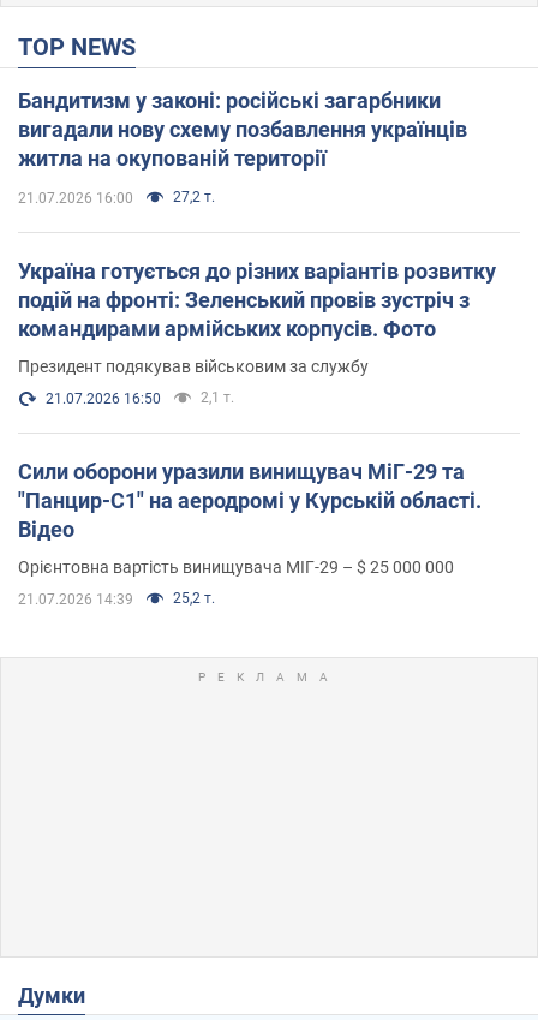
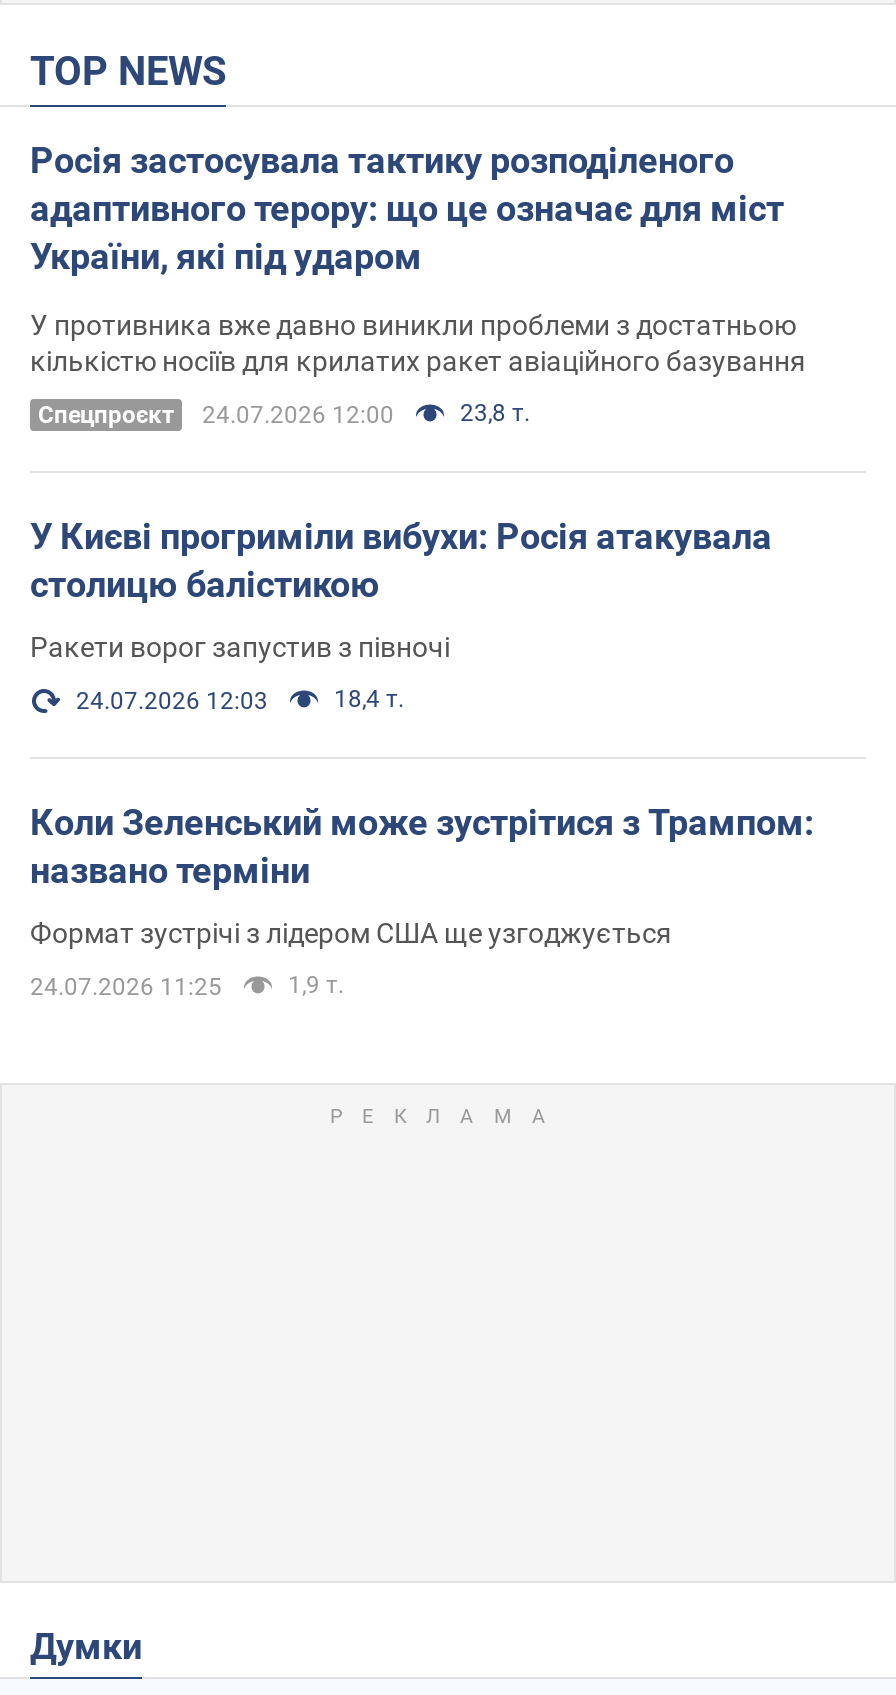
[18,87,496,607] Бандитизм у законі: російські загарбники | вигадали нову схему позбавлення українців | житла на окупованій території | 21.07.2026 16:00 | 27,2 т. | Україна готується до різних варіантів розвитку | подій на фронті: Зеленський провів зустріч з | командирами армійських корпусів. Фото | Президент подякував військовим за службу | 21.07.2026 16:50 | 2,1 т. | Сили оборони уразили винищувач МіГ-29 та | "Панцир-С1" на аеродромі у Курській області. | Відео | Орієнтовна вартість винищувача МІГ-29 – $ 25 000 000 | 21.07.2026 14:39 | 25,2 т. -> [30,138,814,1000] Росія застосувала тактику розподіленого | адаптивного терору: що це означає для міст | України, які під ударом | У противника вже давно виникли проблеми з достатньою | кількістю носіїв для крилатих ракет авіаційного базування | Cпецпроєкт | 24.07.2026 12:00 | 23,8 т. | У Києві прогриміли вибухи: Росія атакувала | столицю балістикою | Ракети ворог запустив з півночі | 24.07.2026 12:03 | 18,4 т. | Коли Зеленський може зустрітися з Трампом: | названо терміни | Формат зустрічі з лідером США ще узгоджується | 24.07.2026 11:25 | 1,9 т.

